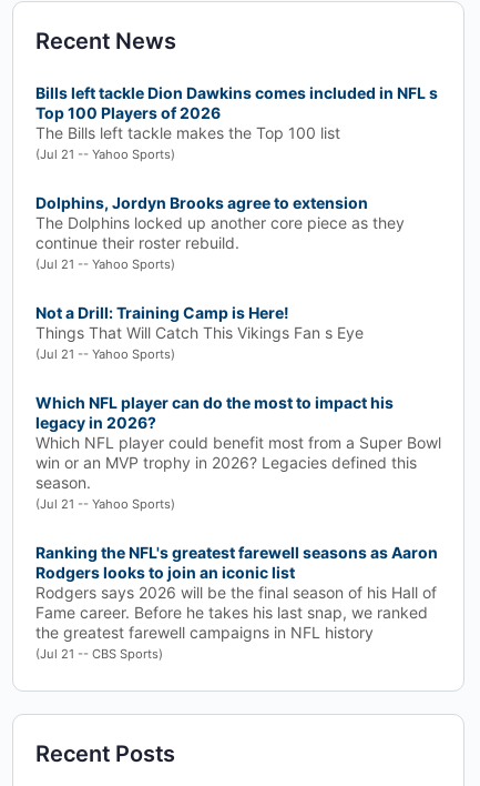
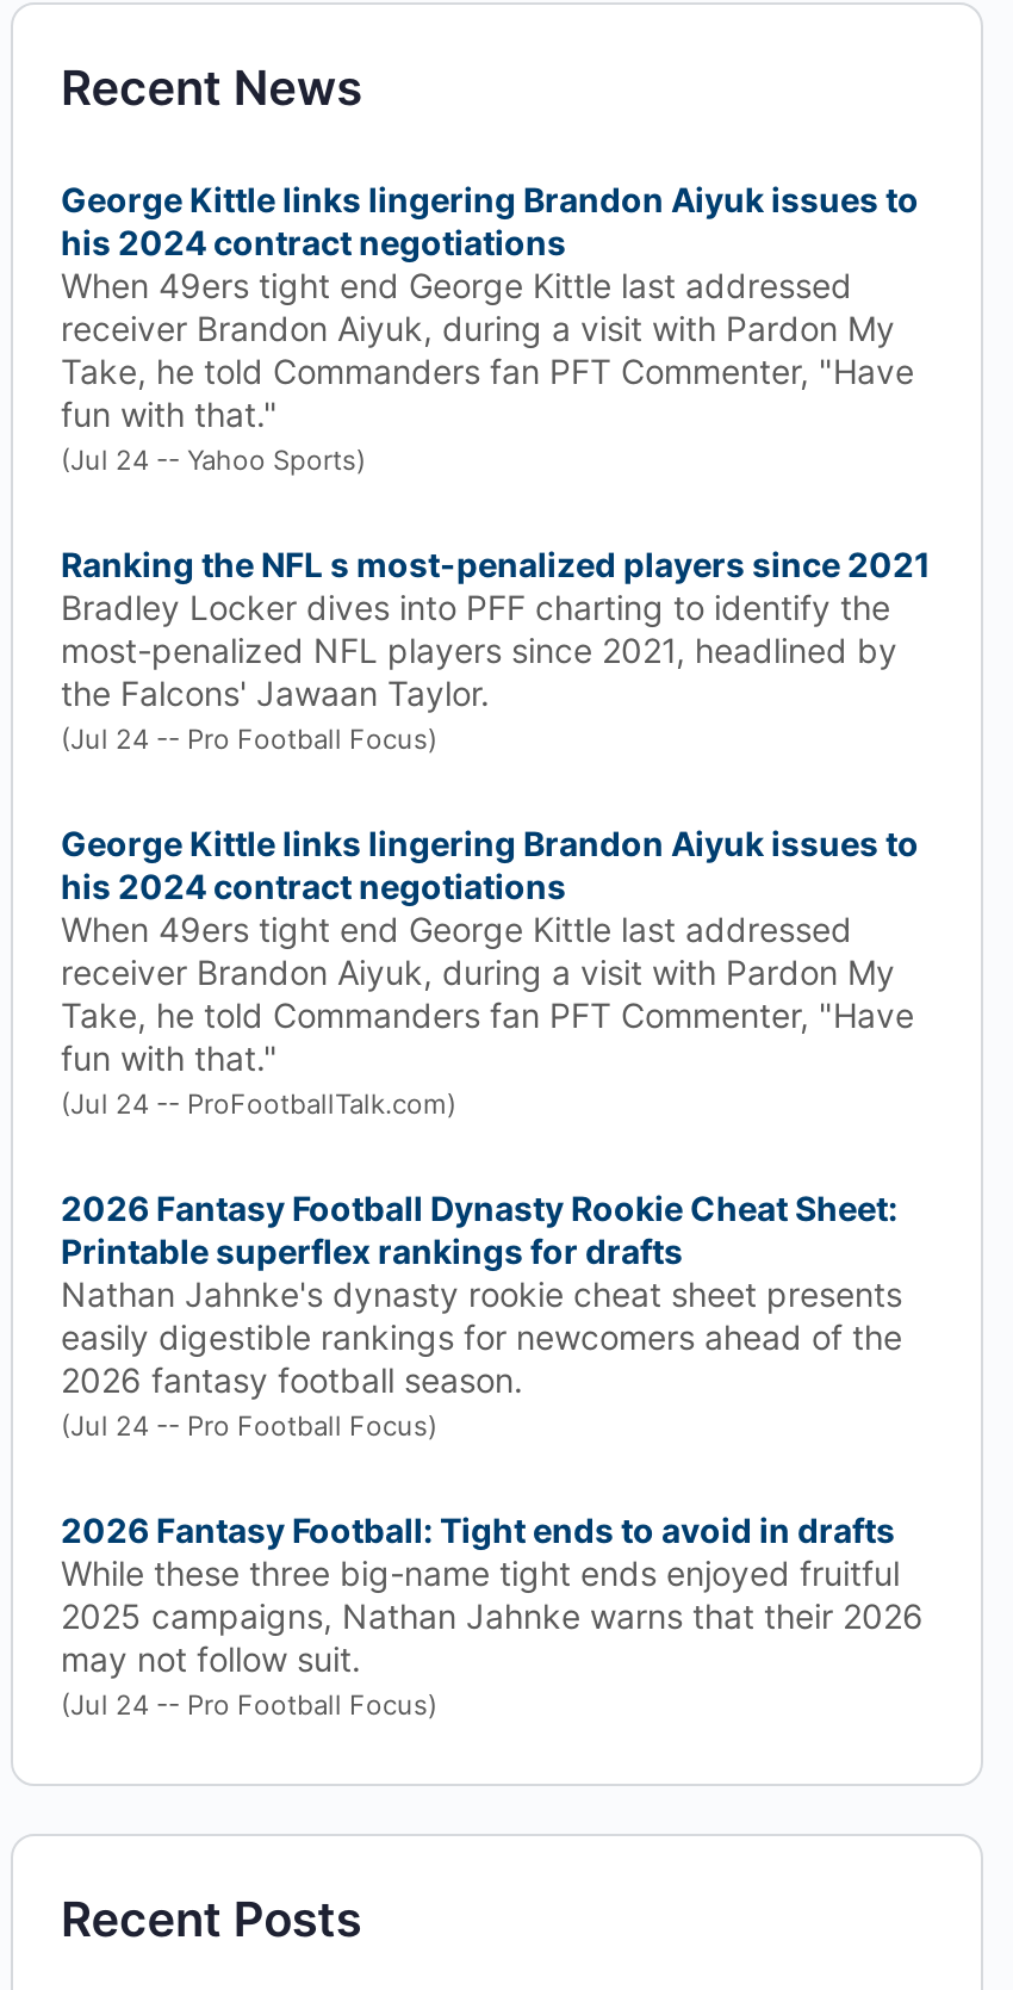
[35,83,438,162] Bills left tackle Dion Dawkins comes included in NFL s | Top 100 Players of 2026 | The Bills left tackle makes the Top 100 list | (Jul 21 -- Yahoo Sports) -> [61,179,919,477] George Kittle links lingering Brandon Aiyuk issues to | his 2024 contract negotiations | When 49ers tight end George Kittle last addressed | receiver Brandon Aiyuk, during a visit with Pardon My | Take, he told Commanders fan PFT Commenter, "Have | fun with that." | (Jul 24 -- Yahoo Sports)
[35,193,405,272] Dolphins, Jordyn Brooks agree to extension | The Dolphins locked up another core piece as they | continue their roster rebuild. | (Jul 21 -- Yahoo Sports) -> [61,544,931,756] Ranking the NFL s most-penalized players since 2021 | Bradley Locker dives into PFF charting to identify the | most-penalized NFL players since 2021, headlined by | the Falcons' Jawaan Taylor. | (Jul 24 -- Pro Football Focus)
[35,303,364,362] Not a Drill: Training Camp is Here! | Things That Will Catch This Vikings Fan s Eye | (Jul 21 -- Yahoo Sports) -> [61,823,919,1121] George Kittle links lingering Brandon Aiyuk issues to | his 2024 contract negotiations | When 49ers tight end George Kittle last addressed | receiver Brandon Aiyuk, during a visit with Pardon My | Take, he told Commanders fan PFT Commenter, "Have | fun with that." | (Jul 24 -- ProFootballTalk.com)
[35,393,441,512] Which NFL player can do the most to impact his | legacy in 2026? | Which NFL player could benefit most from a Super Bowl | win or an MVP trophy in 2026? Legacies defined this | season. | (Jul 21 -- Yahoo Sports) -> [61,1188,902,1443] 2026 Fantasy Football Dynasty Rookie Cheat Sheet: | Printable superflex rankings for drafts | Nathan Jahnke's dynasty rookie cheat sheet presents | easily digestible rankings for newcomers ahead of the | 2026 fantasy football season. | (Jul 24 -- Pro Football Focus)
[35,543,438,662] Ranking the NFL's greatest farewell seasons as Aaron | Rodgers looks to join an iconic list | Rodgers says 2026 will be the final season of his Hall of | Fame career. Before he takes his last snap, we ranked | the greatest farewell campaigns in NFL history | (Jul 21 -- CBS Sports) -> [61,1509,924,1722] 2026 Fantasy Football: Tight ends to avoid in drafts | While these three big-name tight ends enjoyed fruitful | 2025 campaigns, Nathan Jahnke warns that their 2026 | may not follow suit. | (Jul 24 -- Pro Football Focus)

